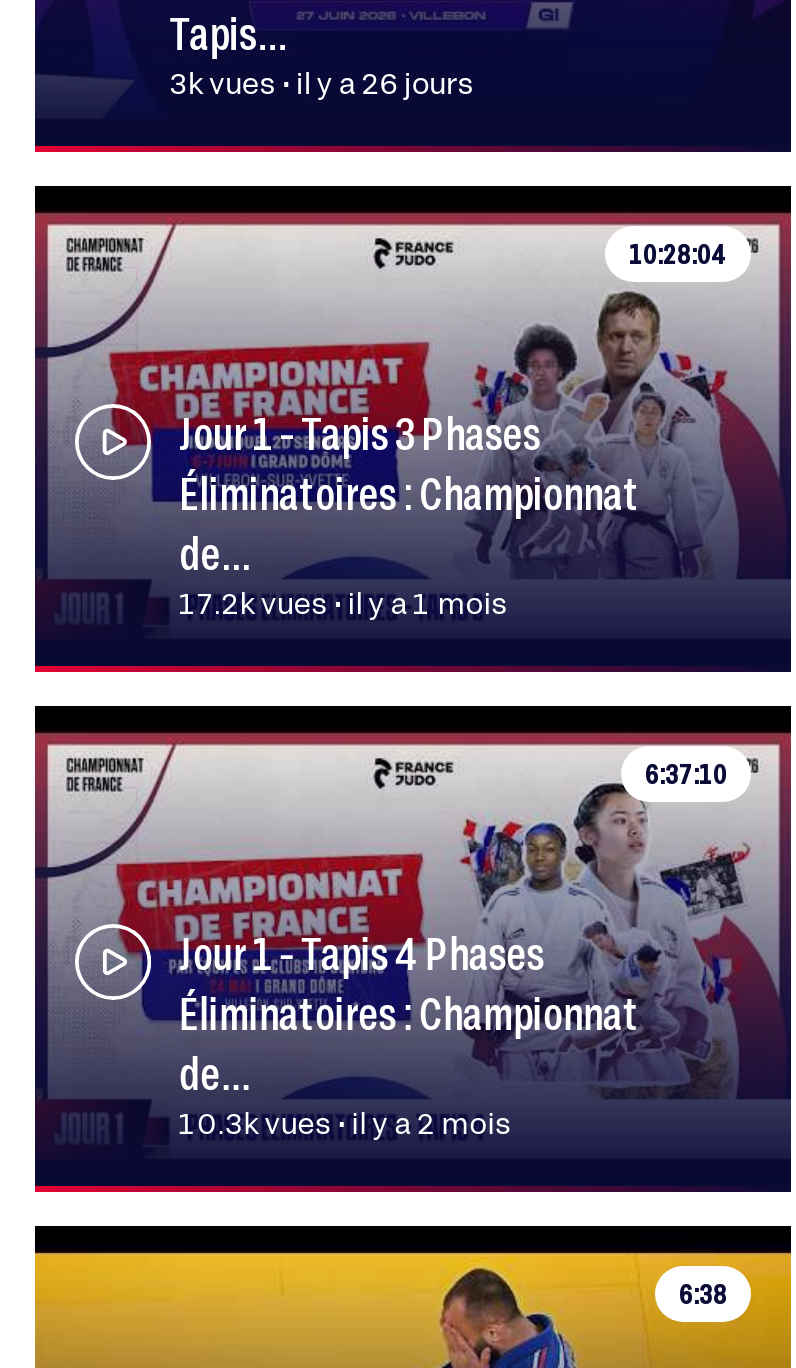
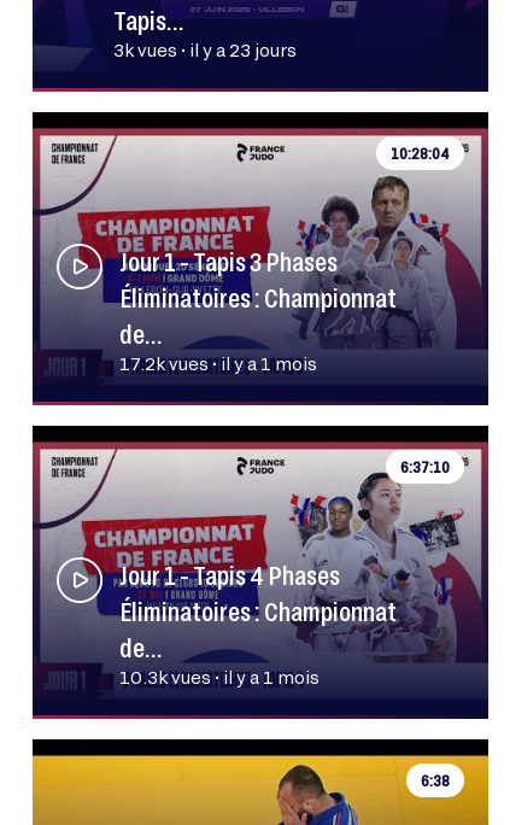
[169,66,473,100] 3k vues • il y a 26 jours -> [113,40,297,60] 3k vues • il y a 23 jours
[179,1106,511,1140] 10.3k vues • il y a 2 mois -> [119,667,319,687] 10.3k vues • il y a 1 mois

